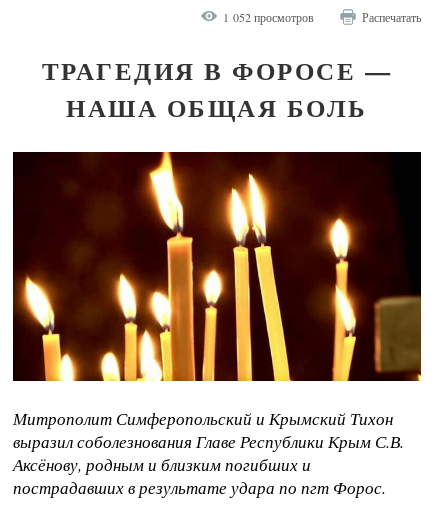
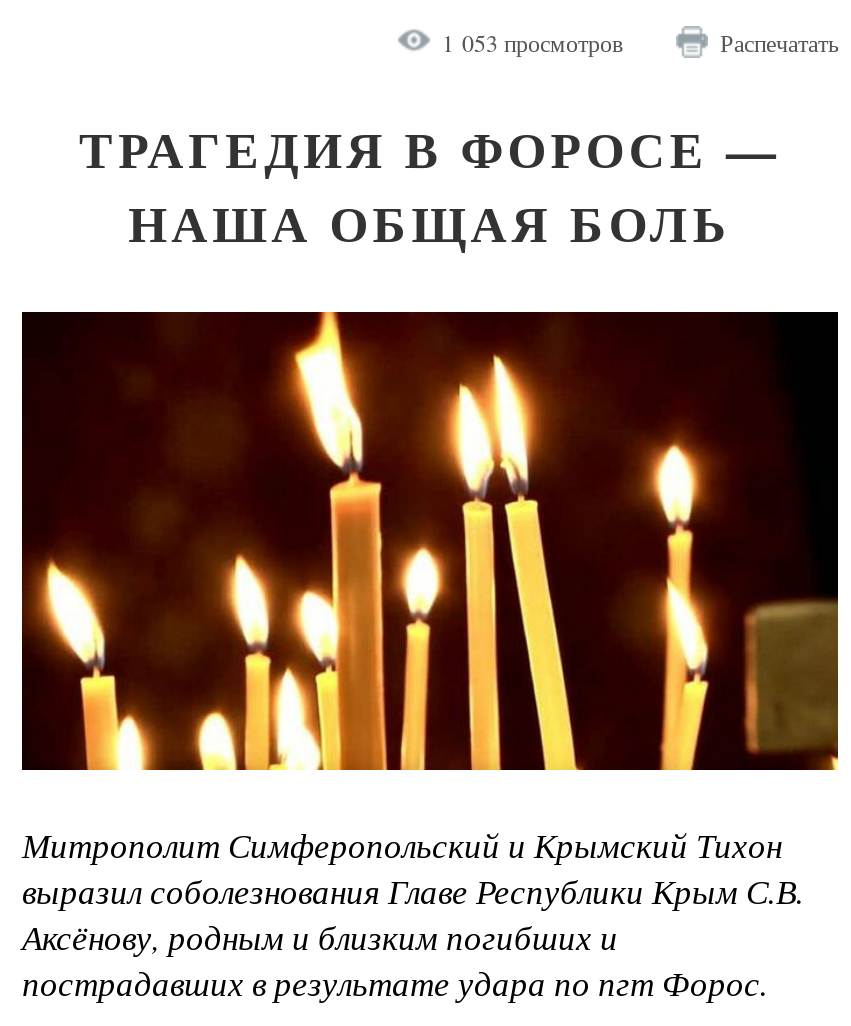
[223,9,314,25] 1 052 просмотров -> [442,26,624,58] 1 053 просмотров

